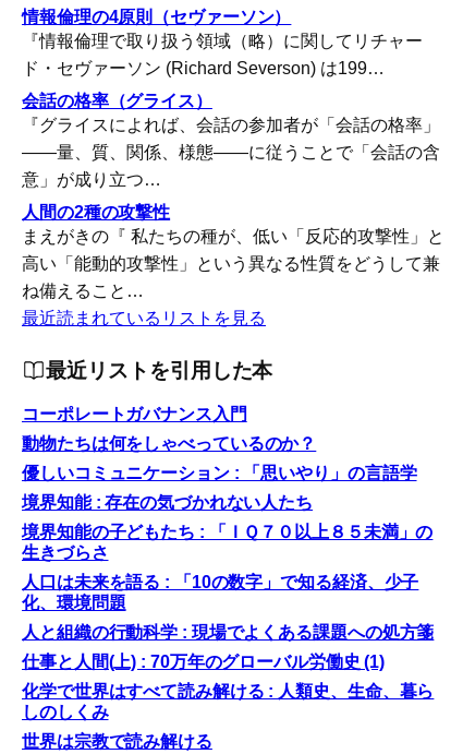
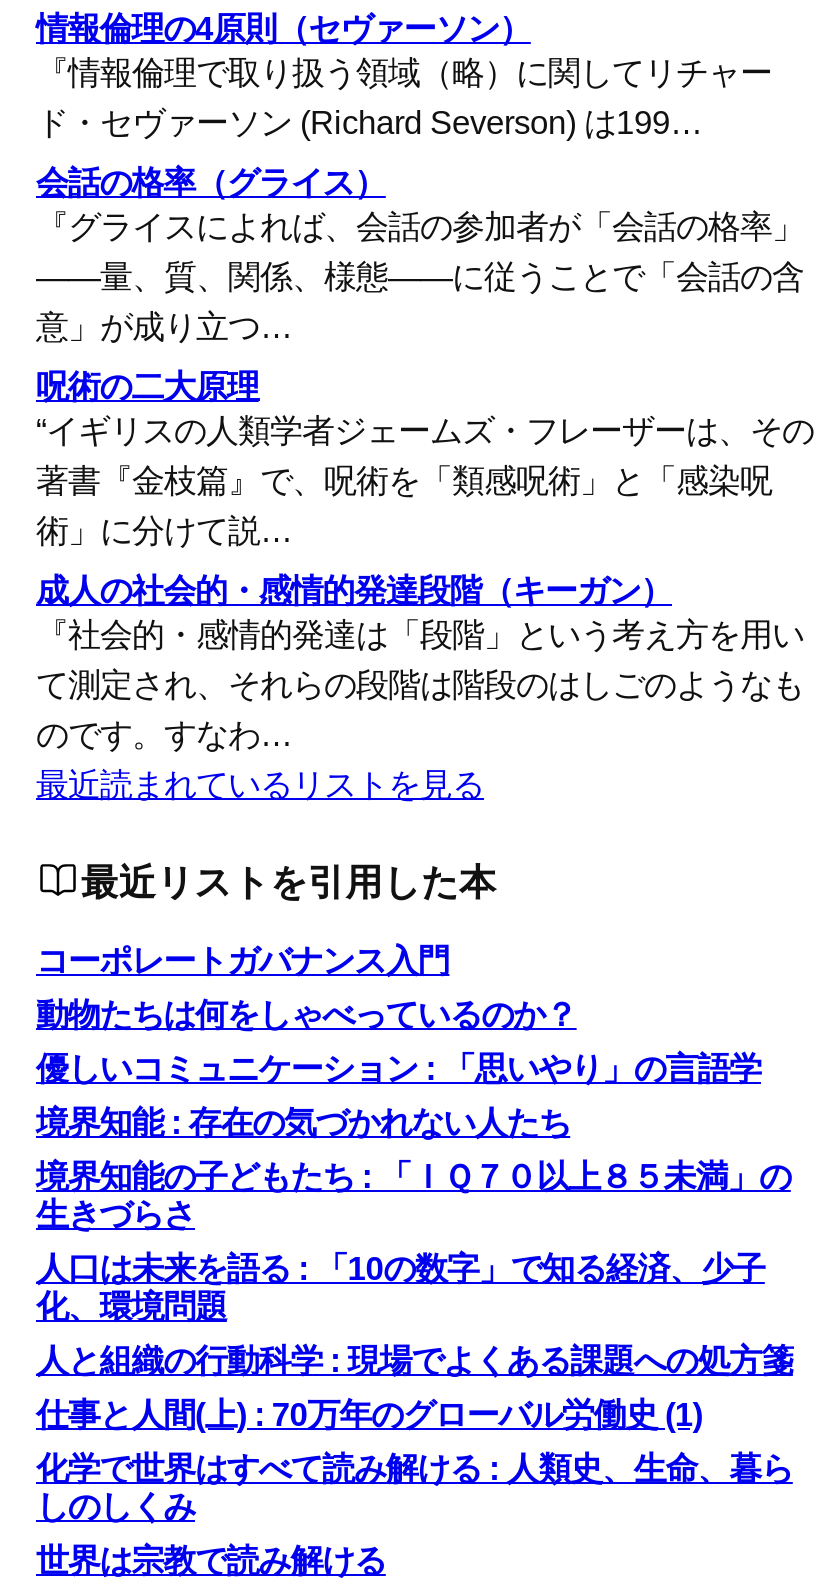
[22,202,444,300] 人間の2種の攻撃性 | まえがきの『 私たちの種が、低い「反応的攻撃性」と | 高い「能動的攻撃性」という異なる性質をどうして兼 | ね備えること… -> [36,368,814,752] 呪術の二大原理 | “イギリスの人類学者ジェームズ・フレーザーは、その | 著書『金枝篇』で、呪術を「類感呪術」と「感染呪 | 術」に分けて説… | 成人の社会的・感情的発達段階（キーガン） | 『社会的・感情的発達は「段階」という考え方を用い | て測定され、それらの段階は階段のはしごのようなも | のです。すなわ…

